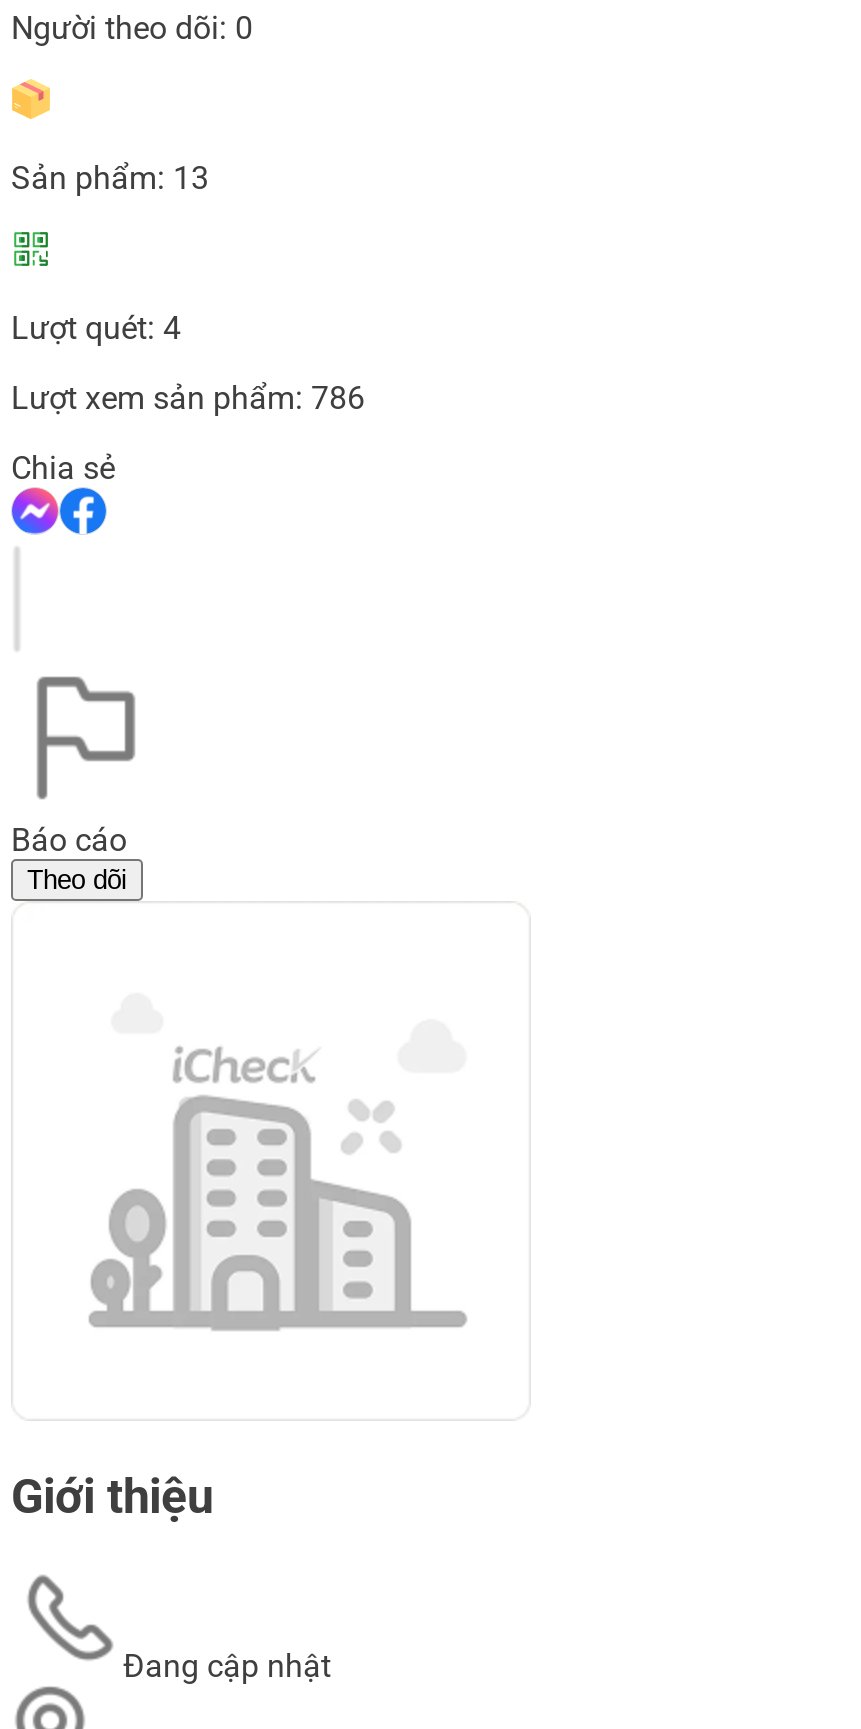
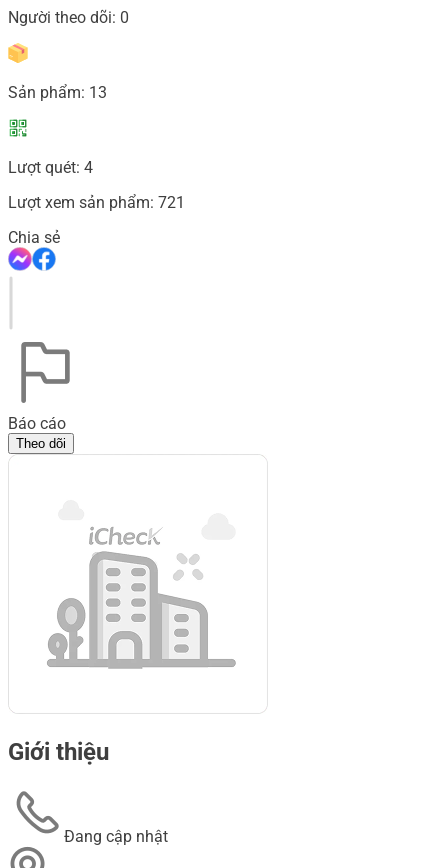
[11,380,365,418] Lượt xem sản phẩm: 786 -> [8,193,185,212] Lượt xem sản phẩm: 721

